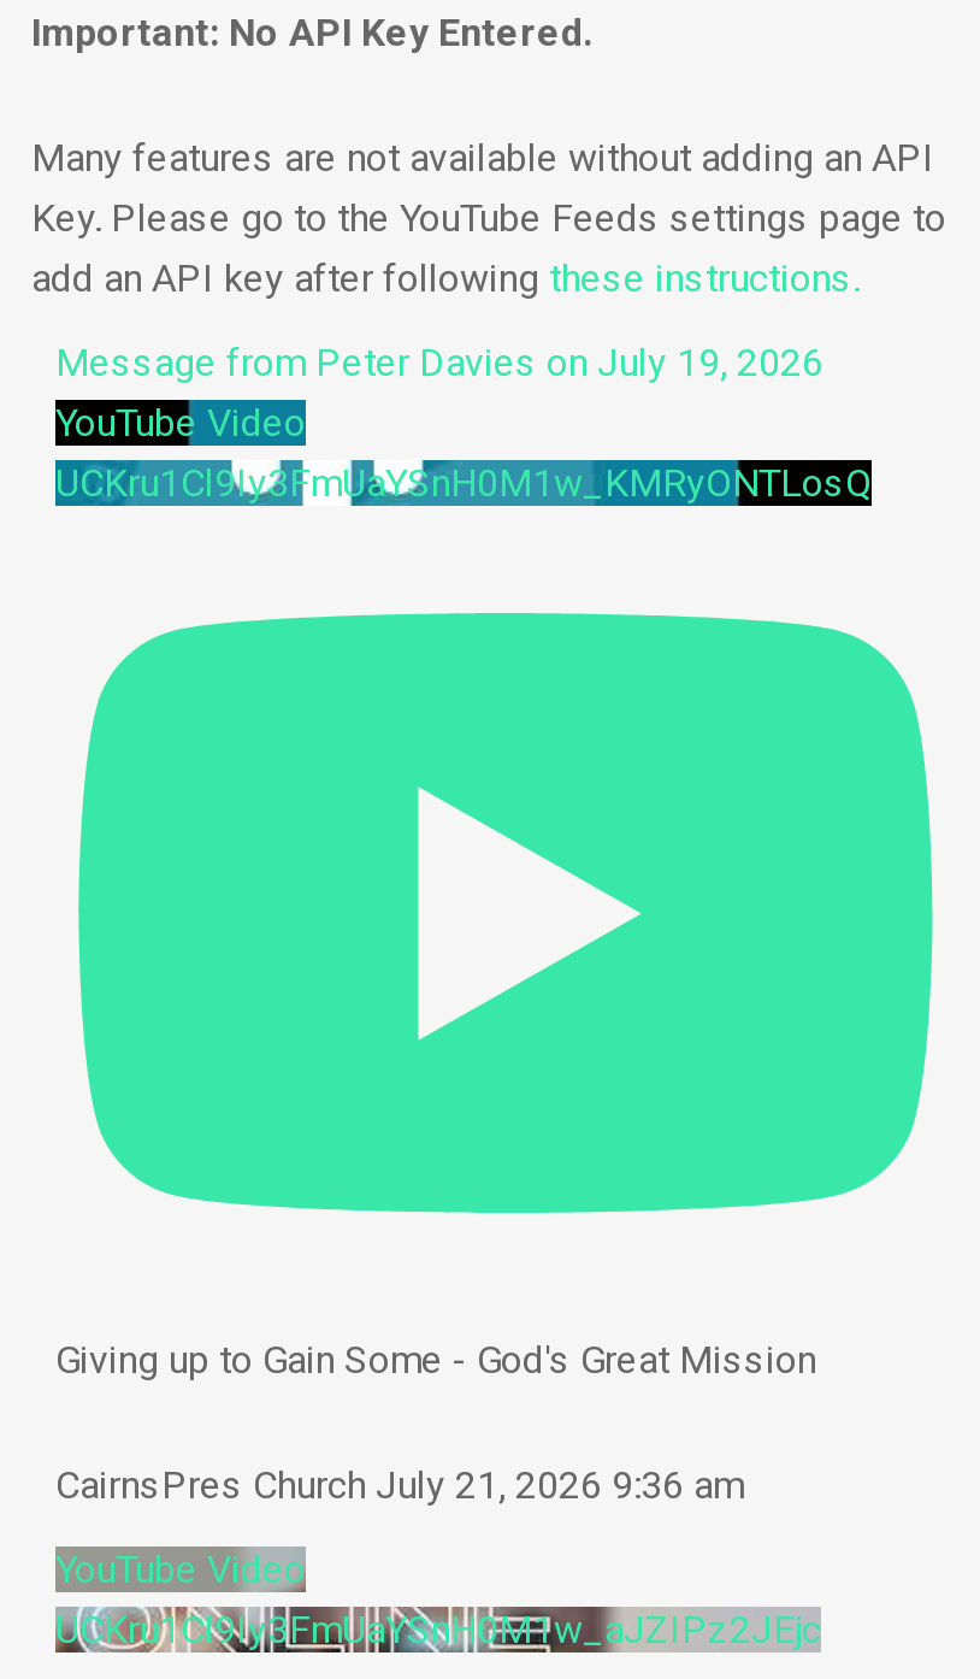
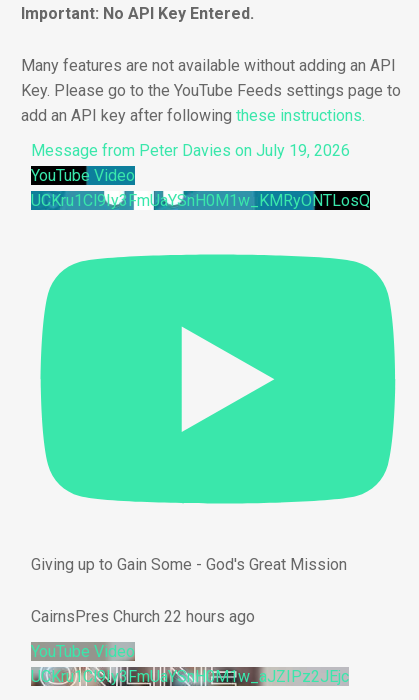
[55,1462,744,1508] CairnsPres Church July 21, 2026 9:36 am -> [31,607,255,626] CairnsPres Church 22 hours ago

